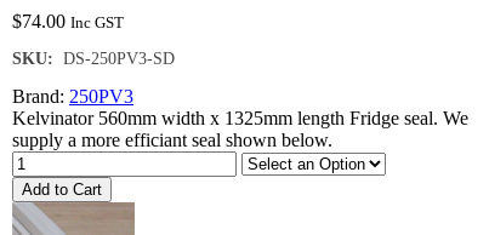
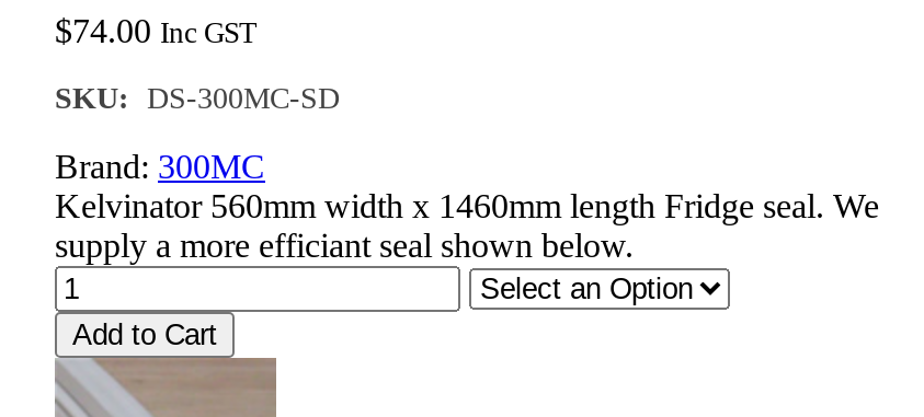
[12,49,175,68] SKU: DS-250PV3-SD -> [55,82,340,114] SKU: DS-300MC-SD
[12,86,133,106] Brand: 250PV3 -> [55,147,265,185] Brand: 300MC
[12,108,468,128] Kelvinator 560mm width x 1325mm length Fridge seal. We -> [55,187,879,224] Kelvinator 560mm width x 1460mm length Fridge seal. We

